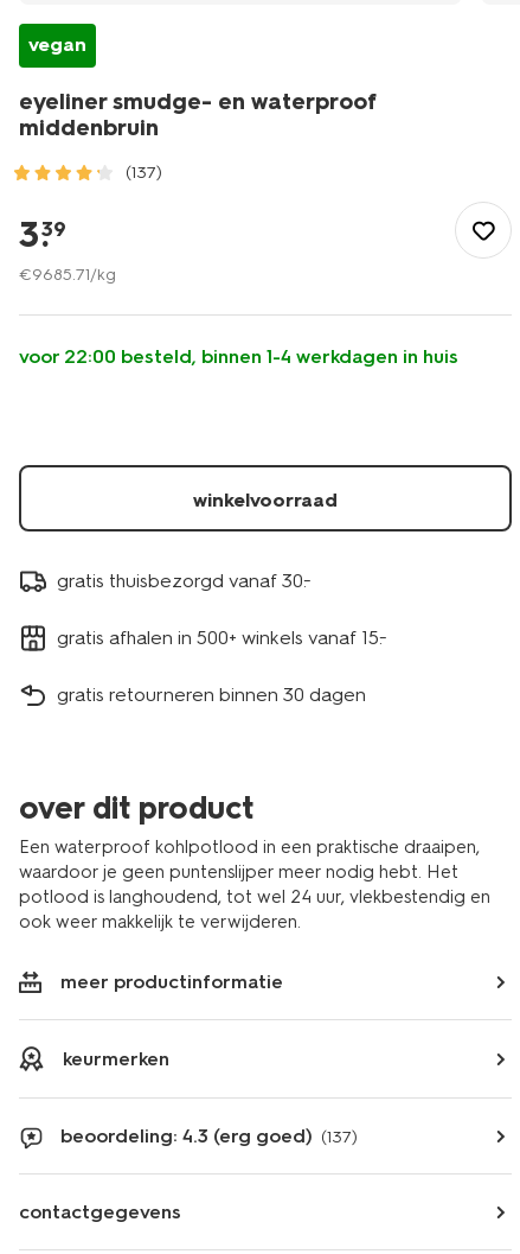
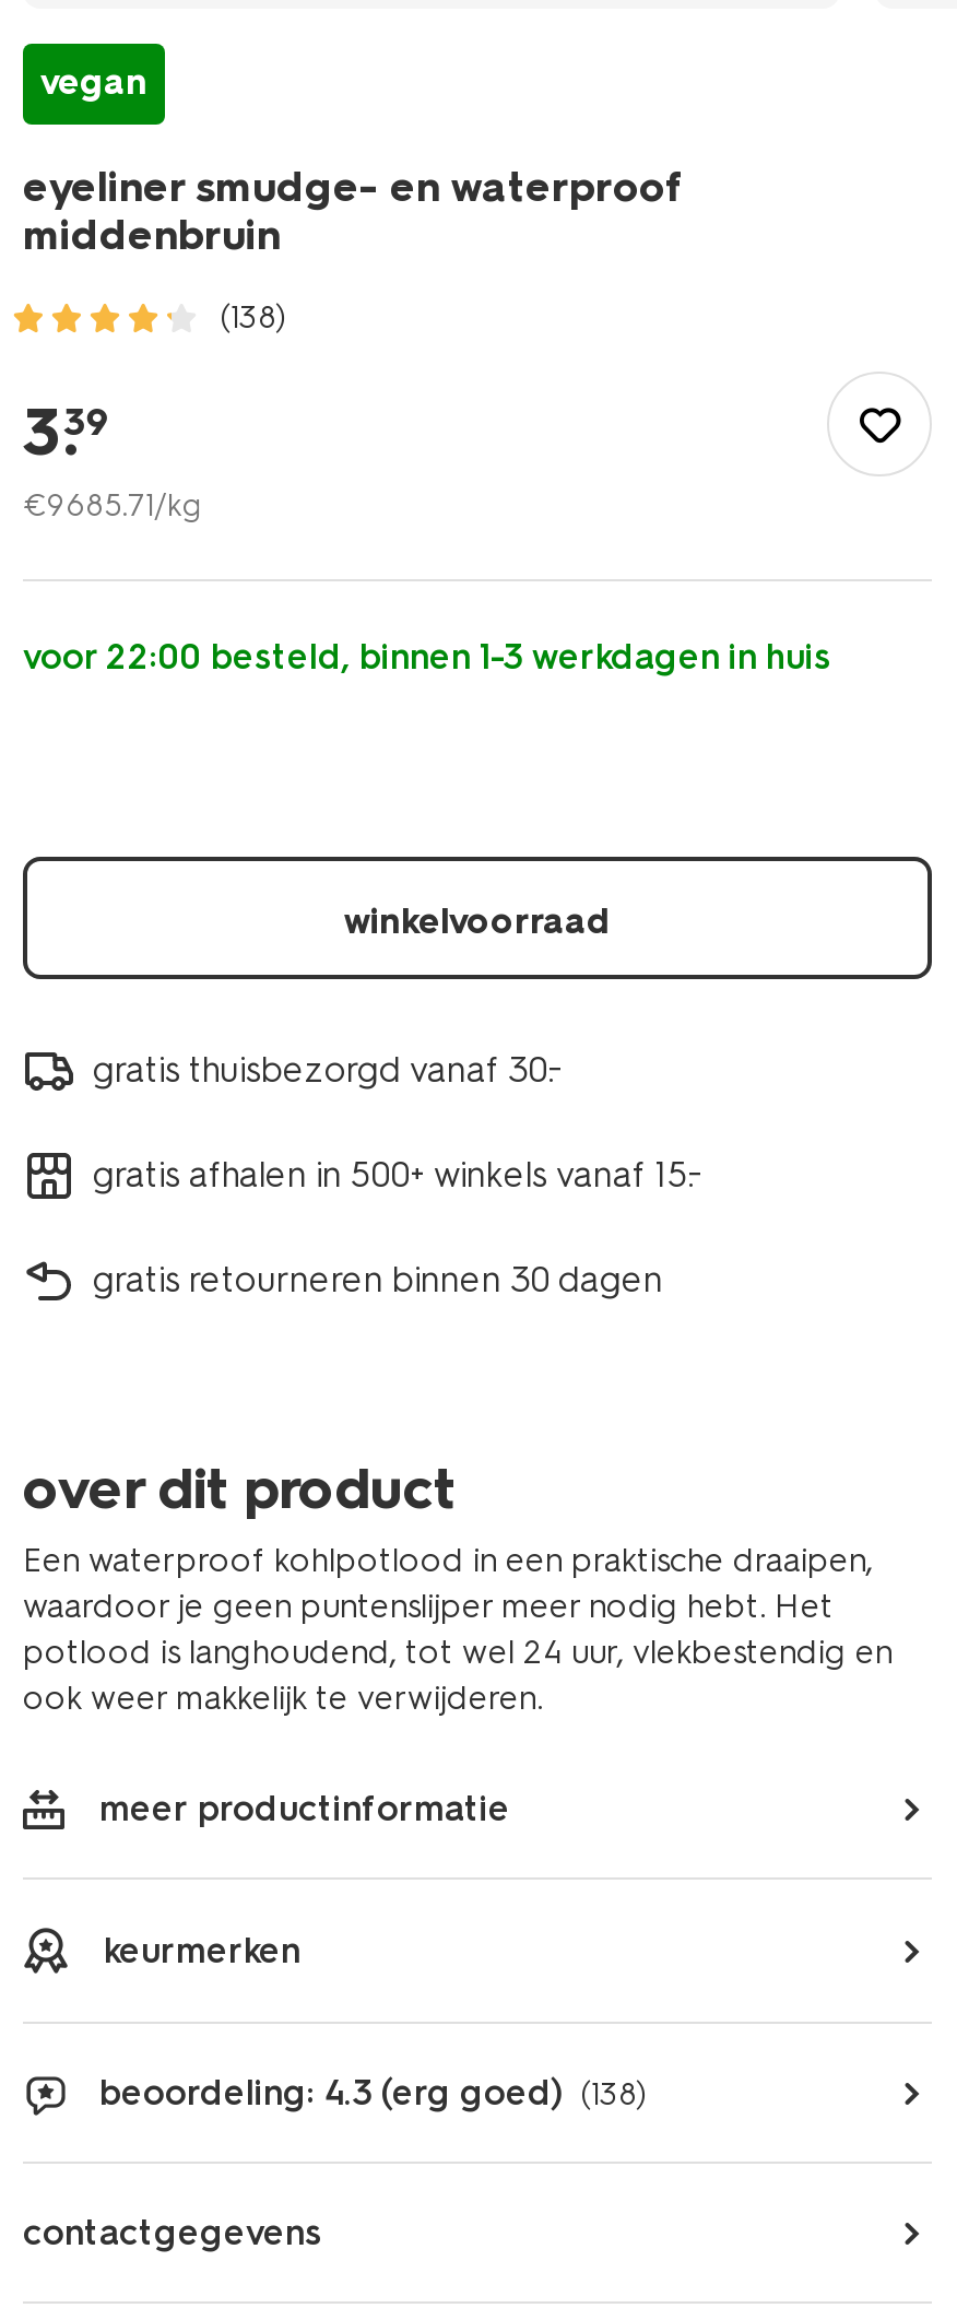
[126,163,162,183] (137) -> [220,299,287,337] (138)
[19,345,458,368] voor 22:00 besteld, binnen 1-4 werkdagen in huis -> [23,636,831,678] voor 22:00 besteld, binnen 1-3 werkdagen in huis
[60,1125,358,1147] beoordeling: 4.3 (erg goed) (137) -> [99,2072,648,2113] beoordeling: 4.3 (erg goed) (138)

